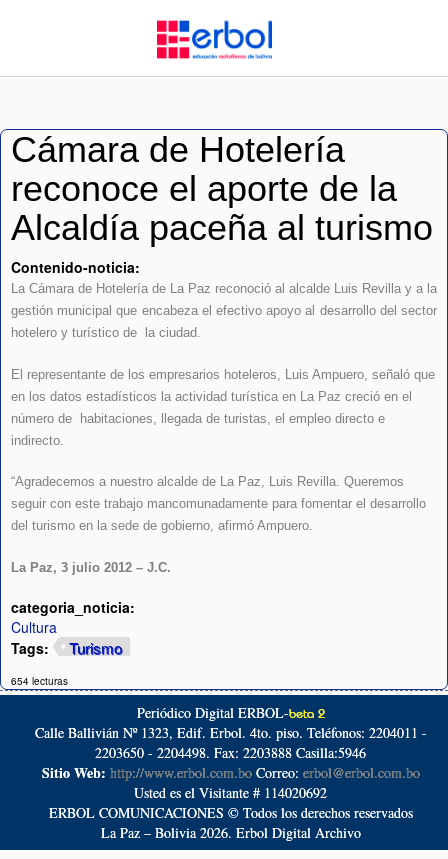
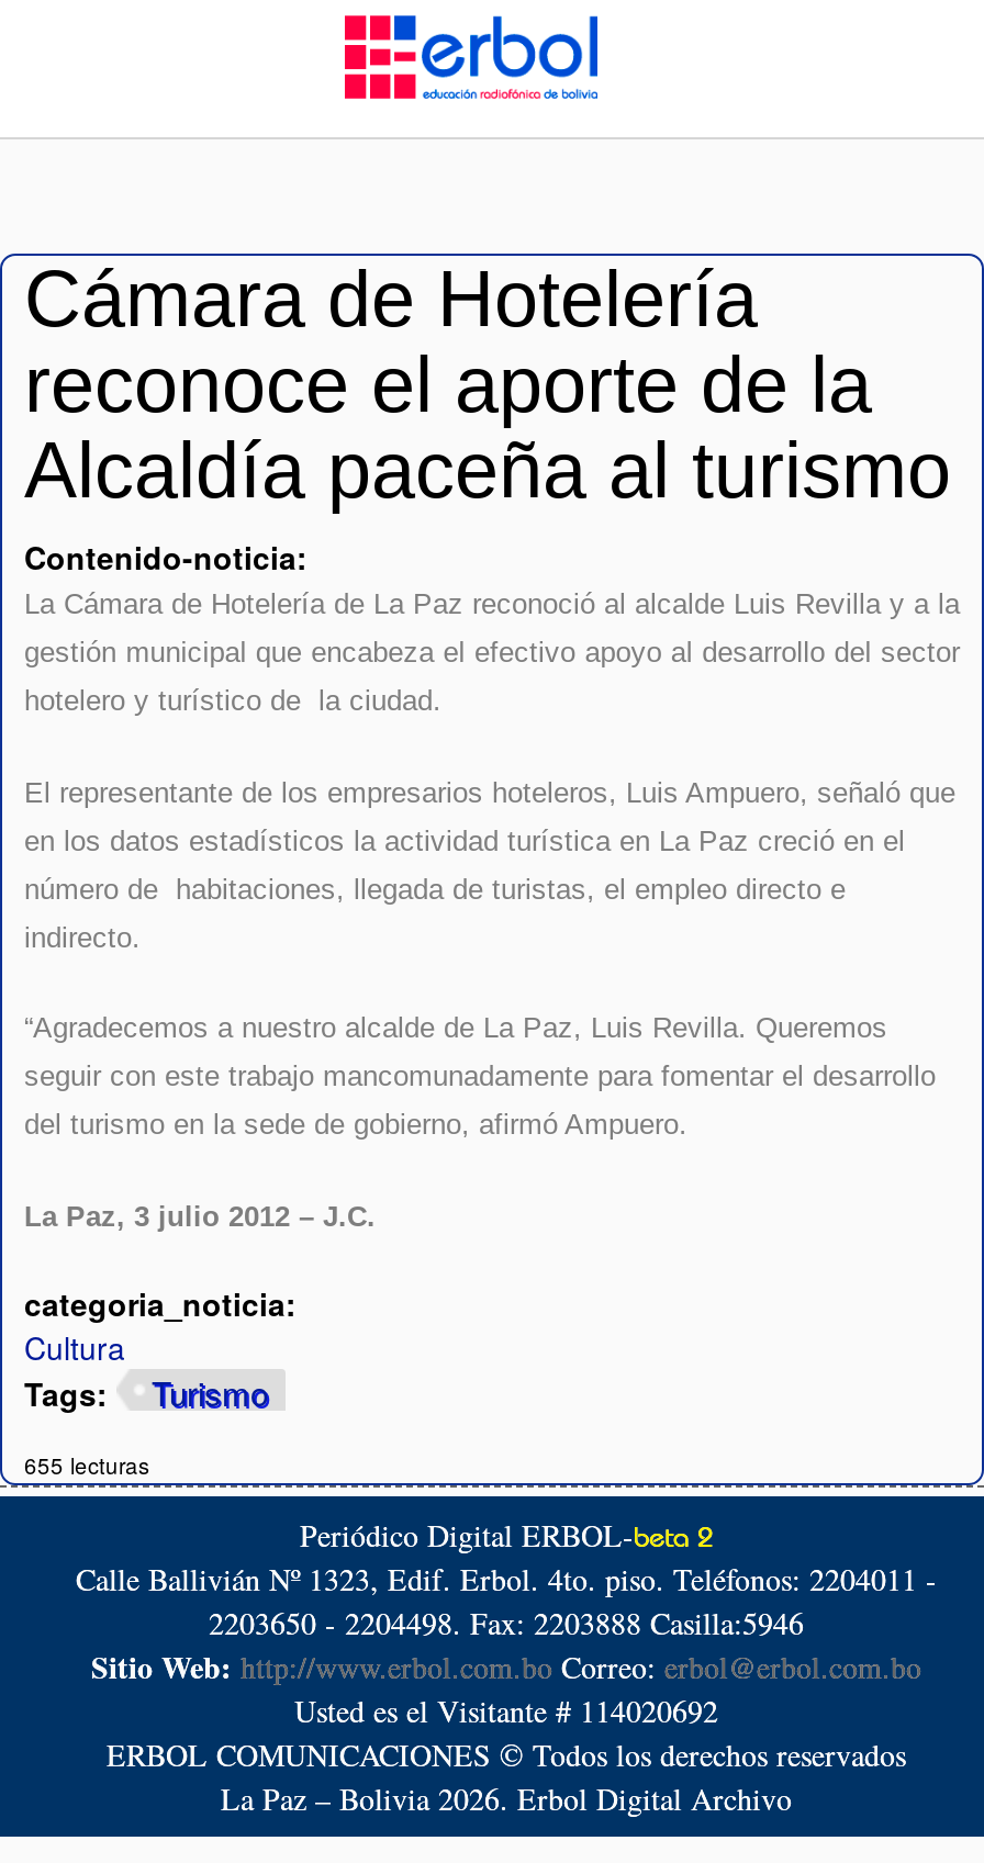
[11,674,68,688] 654 lecturas -> [24,1451,149,1482] 655 lecturas

